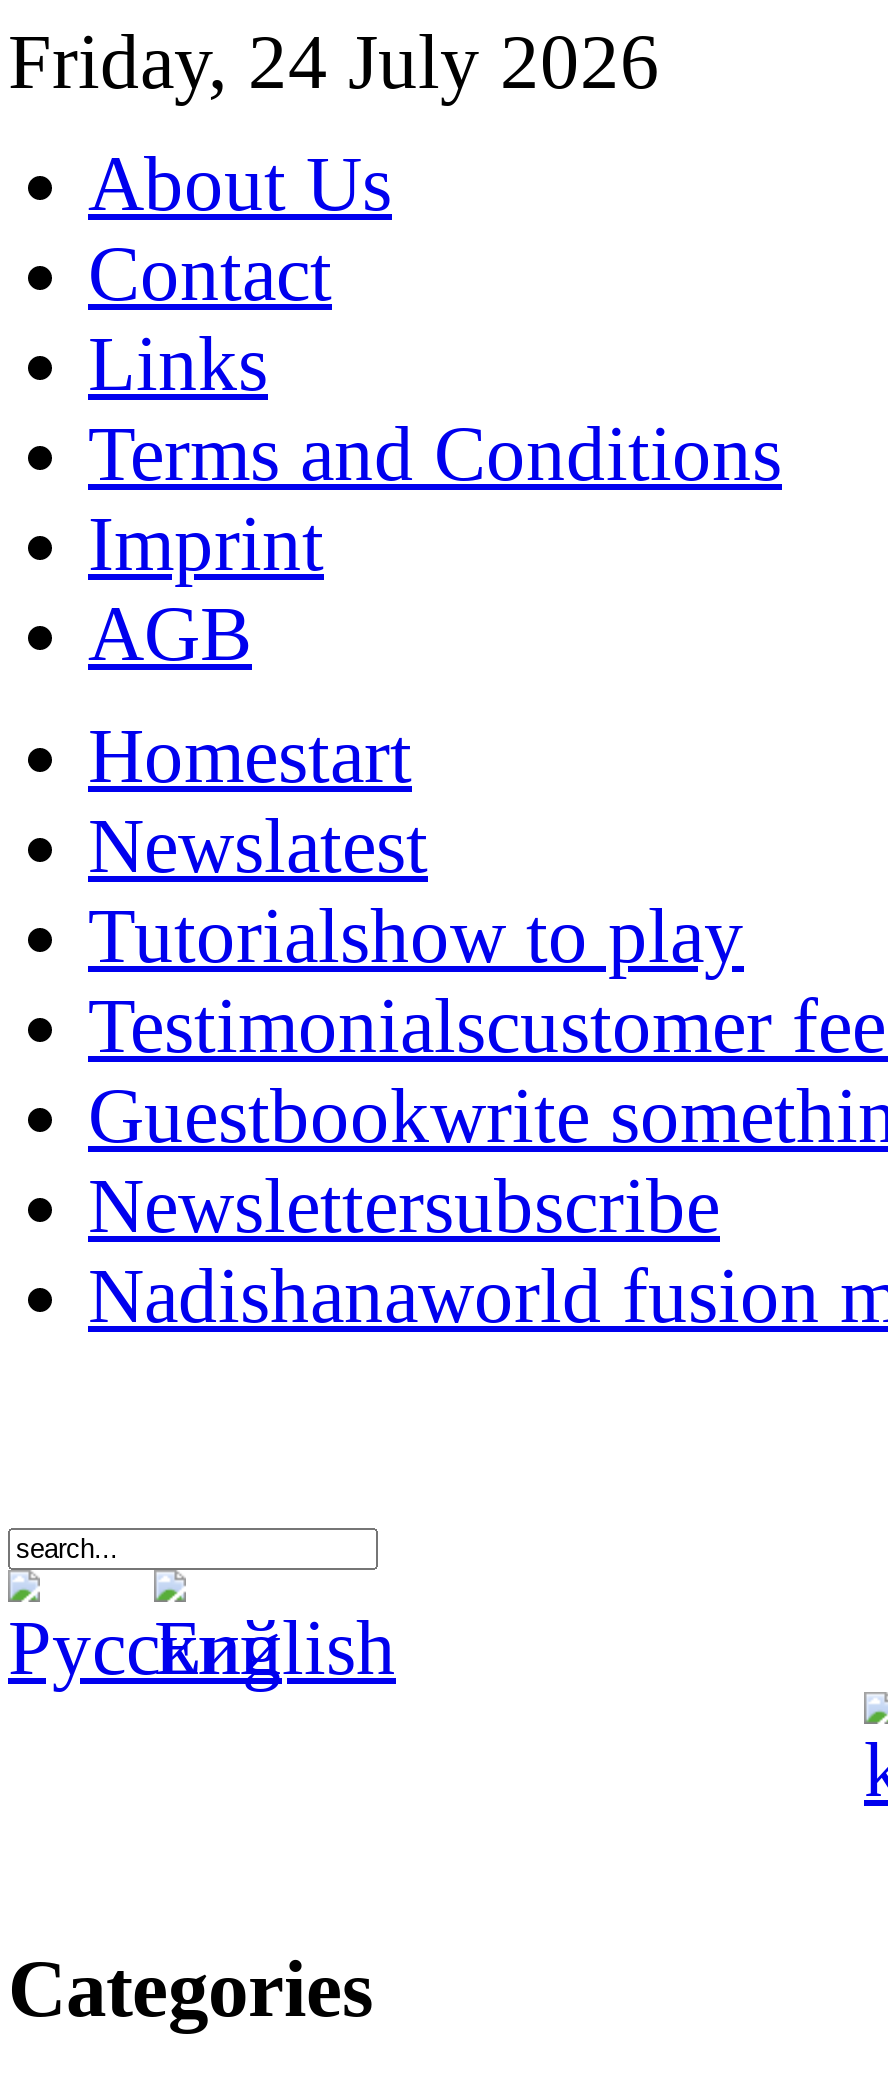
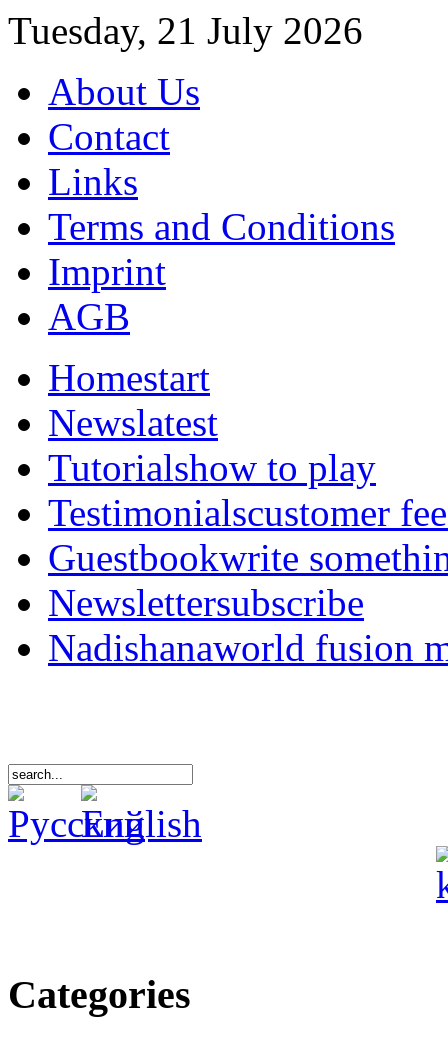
[8,18,660,104] Friday, 24 July 2026 -> [8,9,363,52] Tuesday, 21 July 2026

